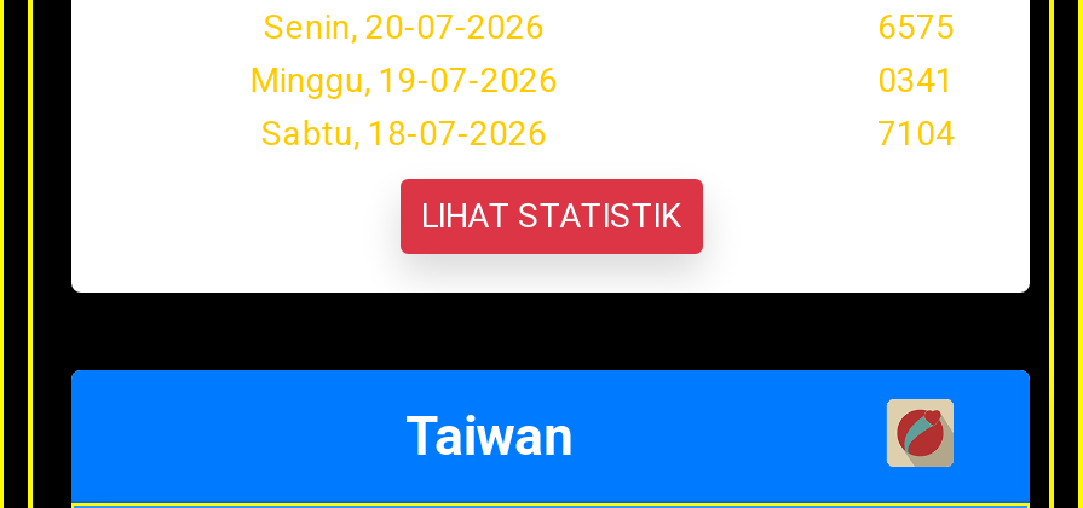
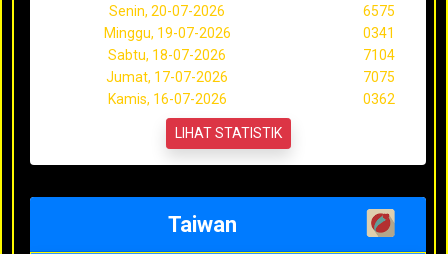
none -> [106,69,395,107] Jumat, 17-07-2026 | 7075 | Kamis, 16-07-2026 | 0362

